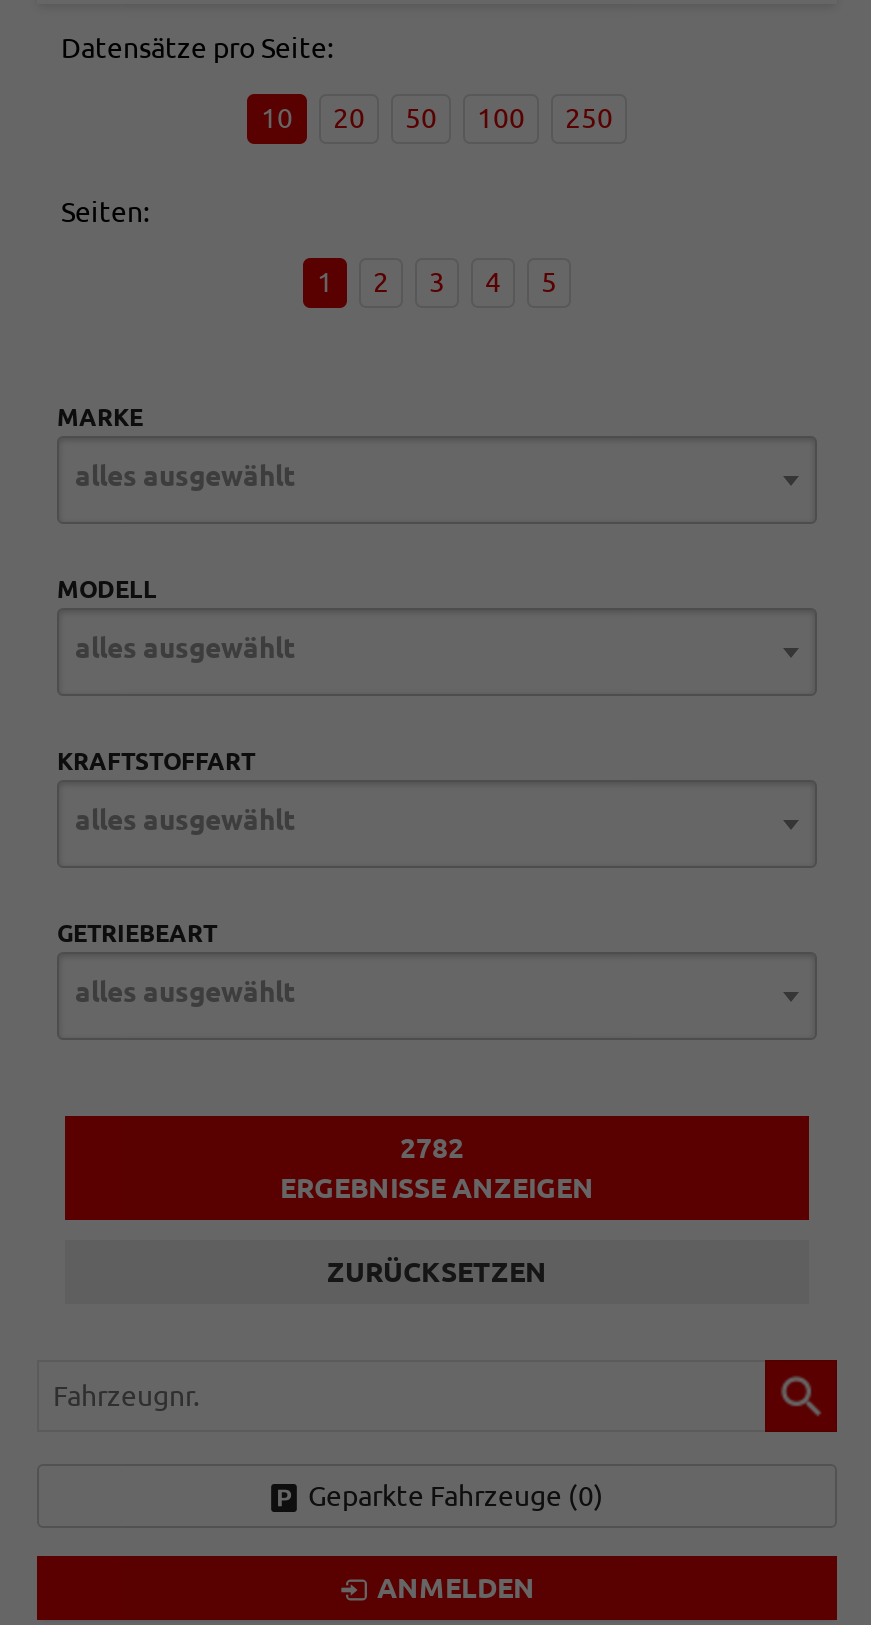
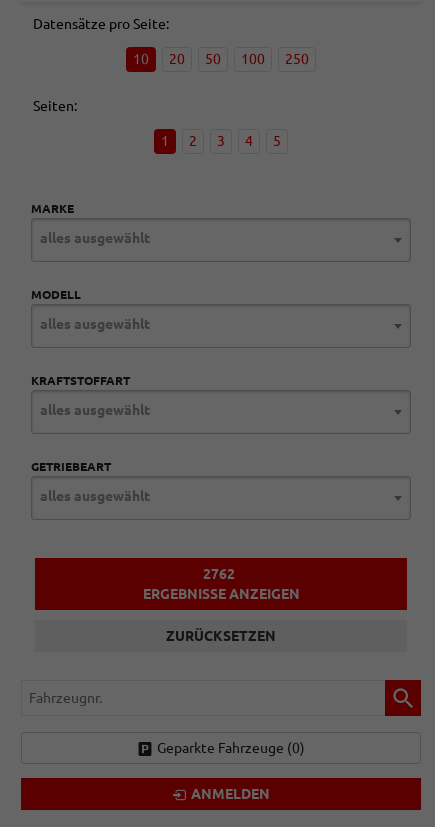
[400,1132,464,1164] 2782 -> [202,566,234,582] 2762

